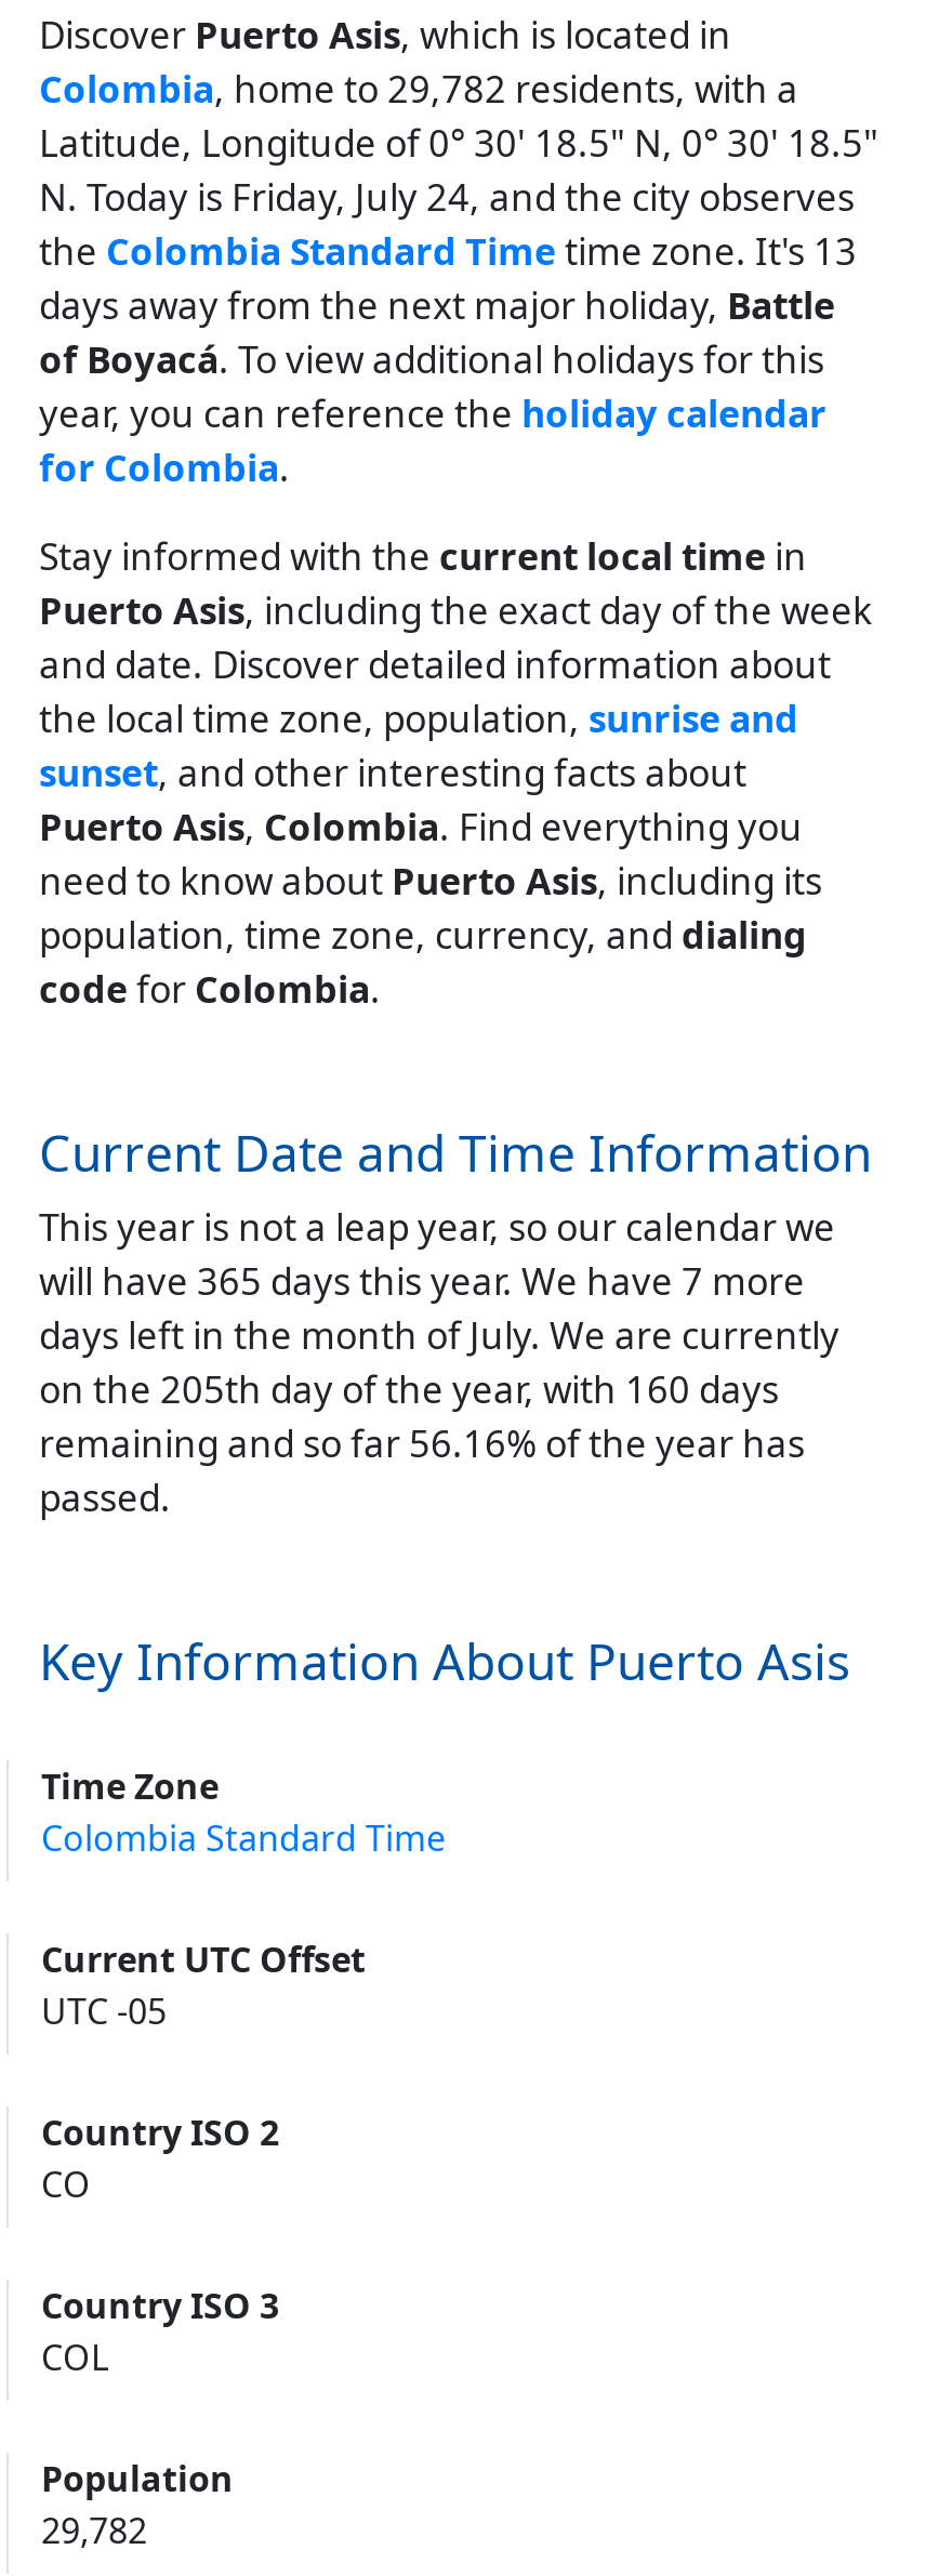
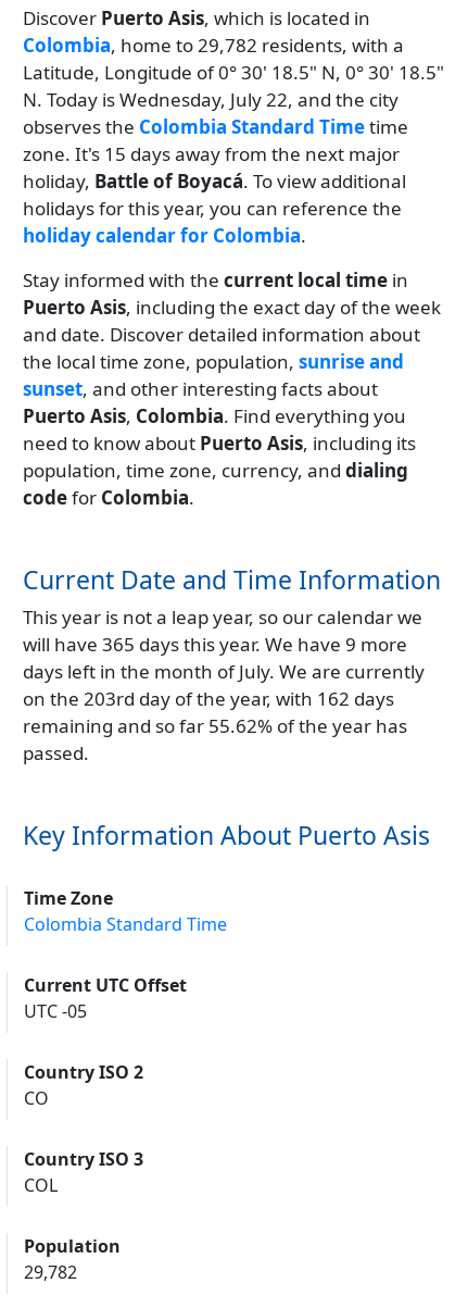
[39,172,857,492] N. Today is Friday, July 24, and the city observes | the Colombia Standard Time time zone. It's 13 | days away from the next major holiday, Battle | of Boyacá. To view additional holidays for this | year, you can reference the holiday calendar | for Colombia. -> [23,87,408,248] N. Today is Wednesday, July 22, and the city | observes the Colombia Standard Time time | zone. It's 15 days away from the next major | holiday, Battle of Boyacá. To view additional | holidays for this year, you can reference the | holiday calendar for Colombia.
[39,1256,805,1306] will have 365 days this year. We have 7 more -> [23,632,407,657] will have 365 days this year. We have 9 more
[39,1364,779,1414] on the 205th day of the year, with 160 days -> [23,686,394,711] on the 203rd day of the year, with 162 days
[39,1418,805,1468] remaining and so far 56.16% of the year has -> [23,713,407,738] remaining and so far 55.62% of the year has

